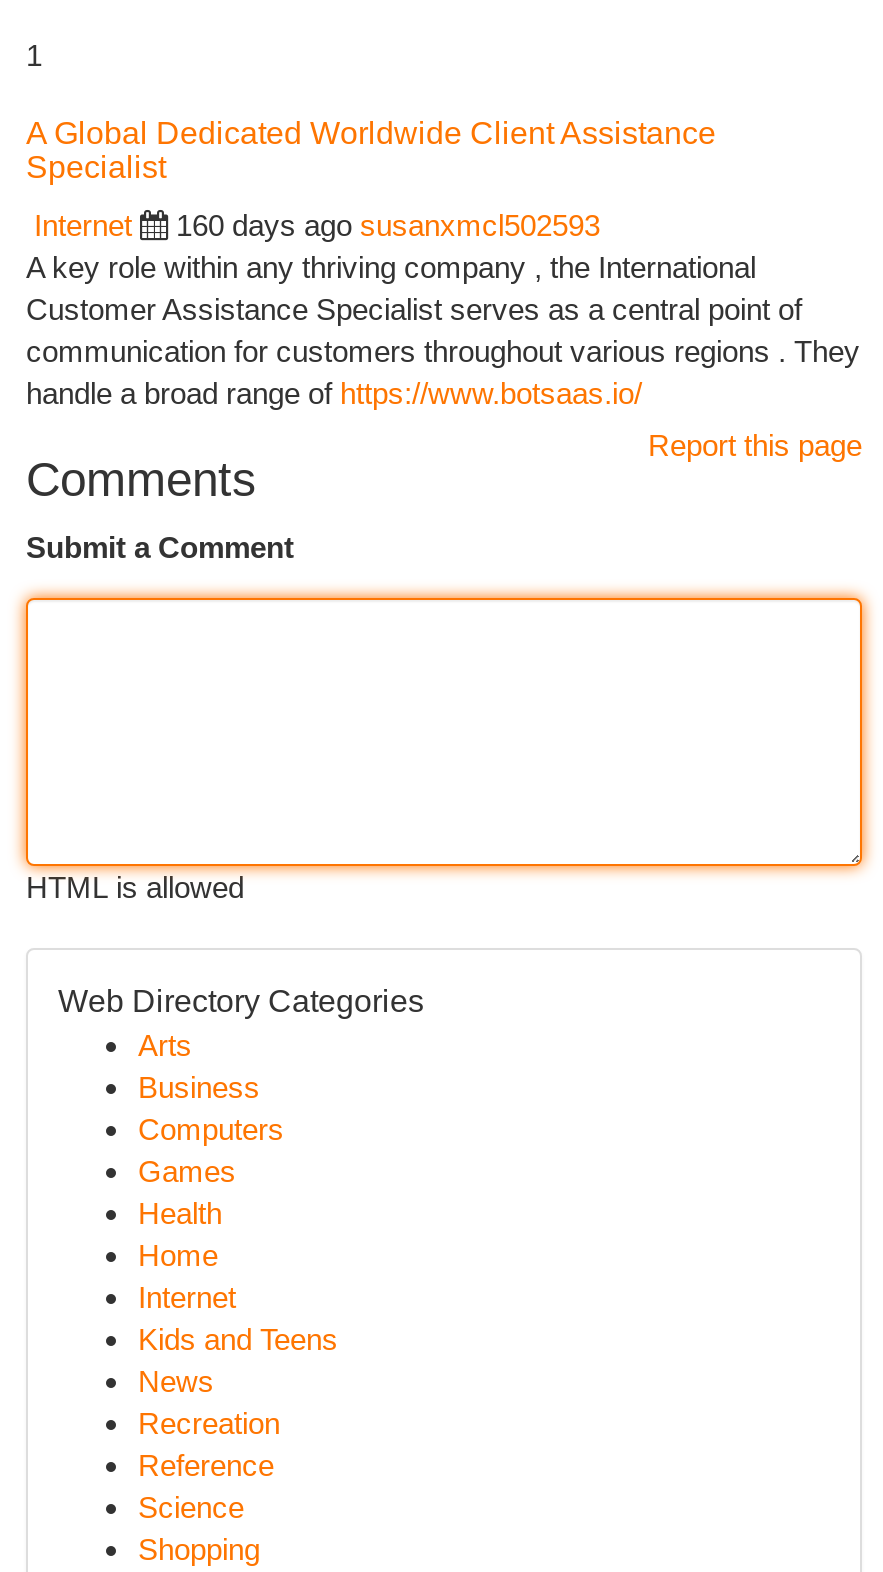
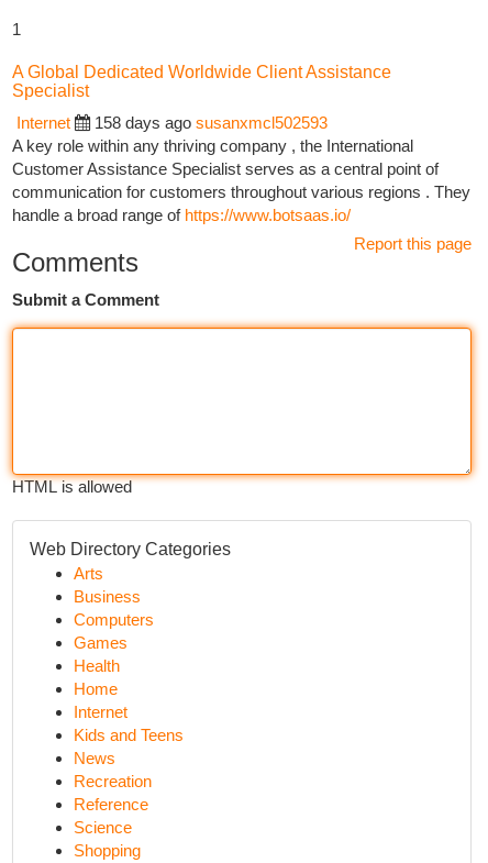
[176,208,600,242] 160 days ago susanxmcl502593 -> [95,113,328,132] 158 days ago susanxmcl502593

